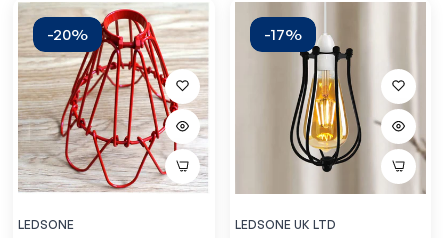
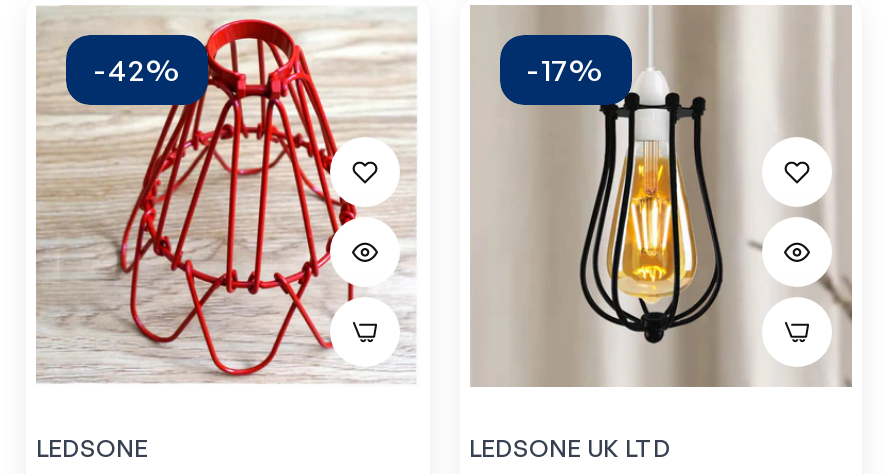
[47,25,88,44] -20% -> [94,50,180,88] -42%

